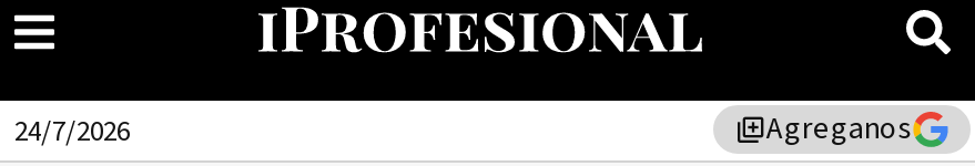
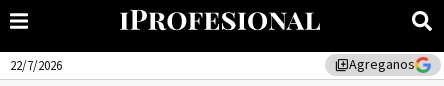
[14,114,130,152] 24/7/2026 -> [10,58,62,75] 22/7/2026

